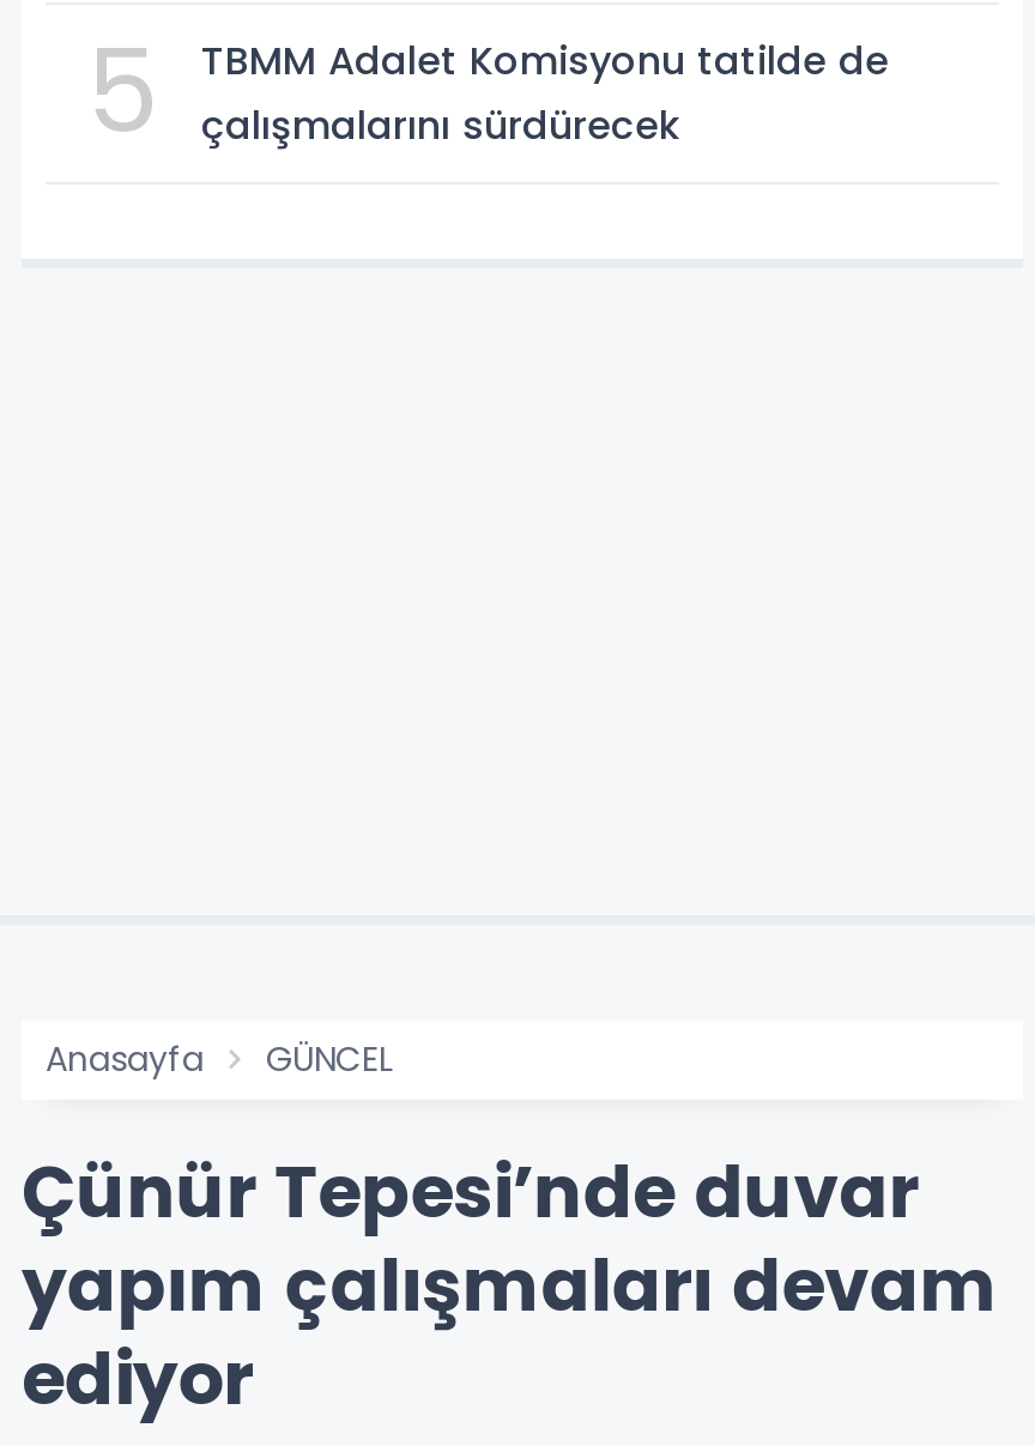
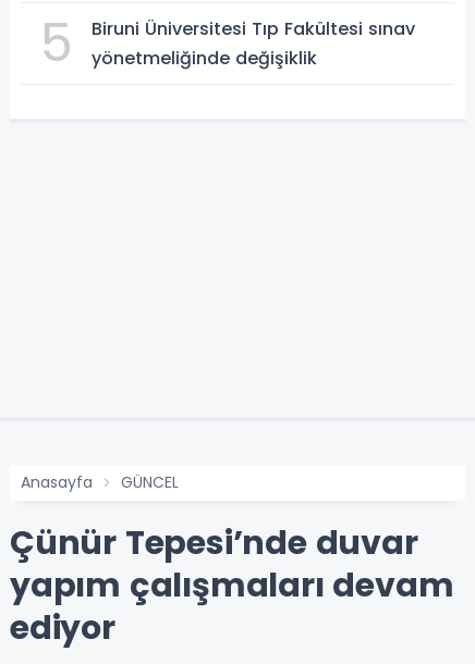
[201,33,889,152] TBMM Adalet Komisyonu tatilde de | çalışmalarını sürdürecek -> [92,16,415,70] Biruni Üniversitesi Tıp Fakültesi sınav | yönetmeliğinde değişiklik

